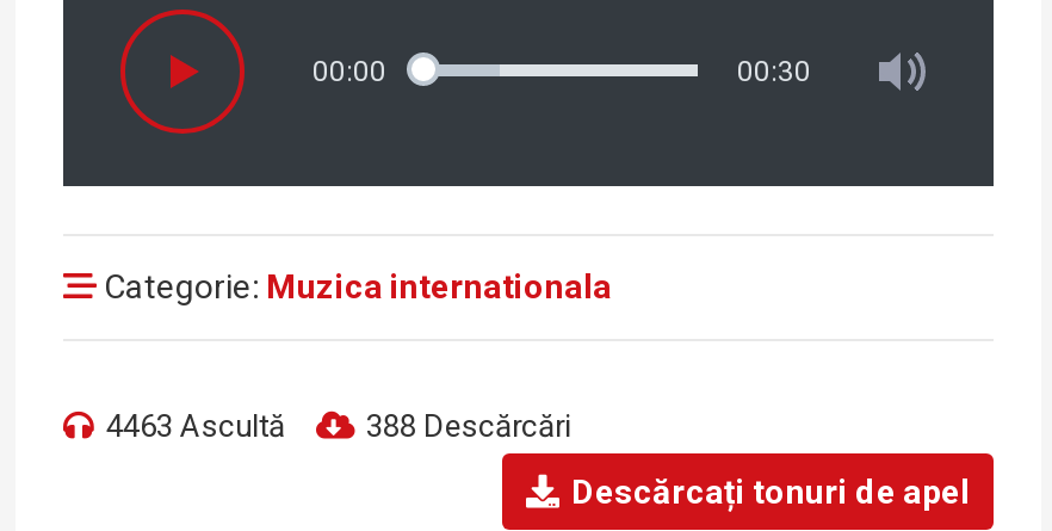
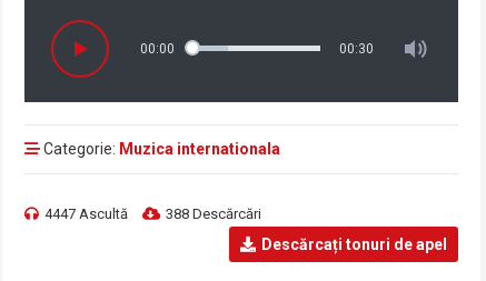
[106,408,285,444] 4463 Ascultă -> [44,205,128,222] 4447 Ascultă

